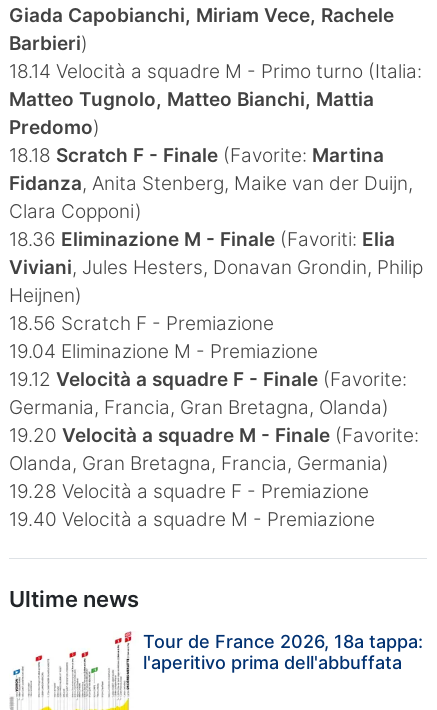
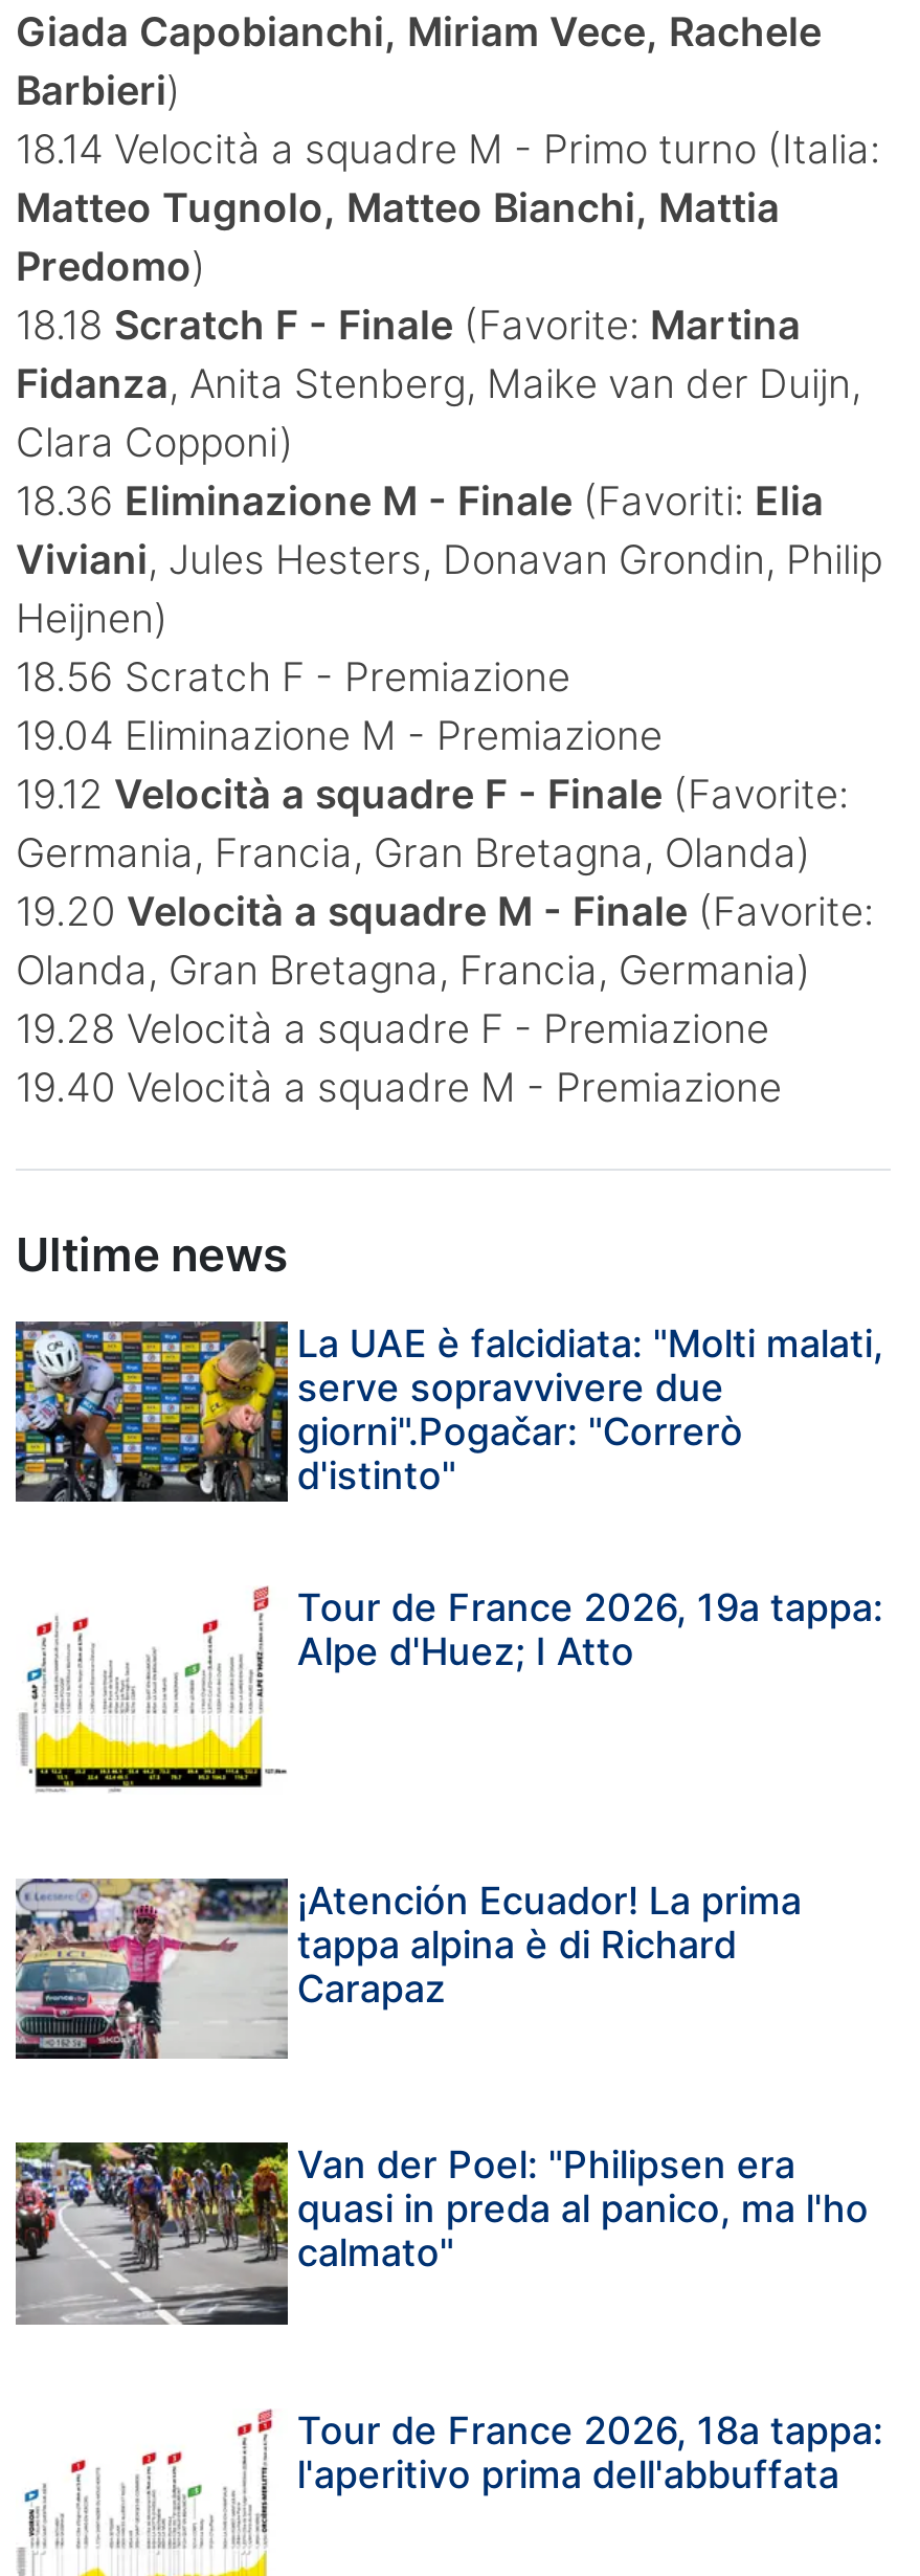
none -> [14,1319,883,1674] [image] | La UAE è falcidiata: "Molti malati, | serve sopravvivere due | giorni".Pogačar: "Correrò | d'istinto" | Tour de France 2026, 19a tappa: | Alpe d'Huez; I Atto
none -> [14,1877,801,2061] [image] | ¡Atención Ecuador! La prima | tappa alpina è di Richard | Carapaz
none -> [14,2140,868,2327] [image] | Van der Poel: "Philipsen era | quasi in preda al panico, ma l'ho | calmato"
none -> [26,1585,288,1793] [image]

